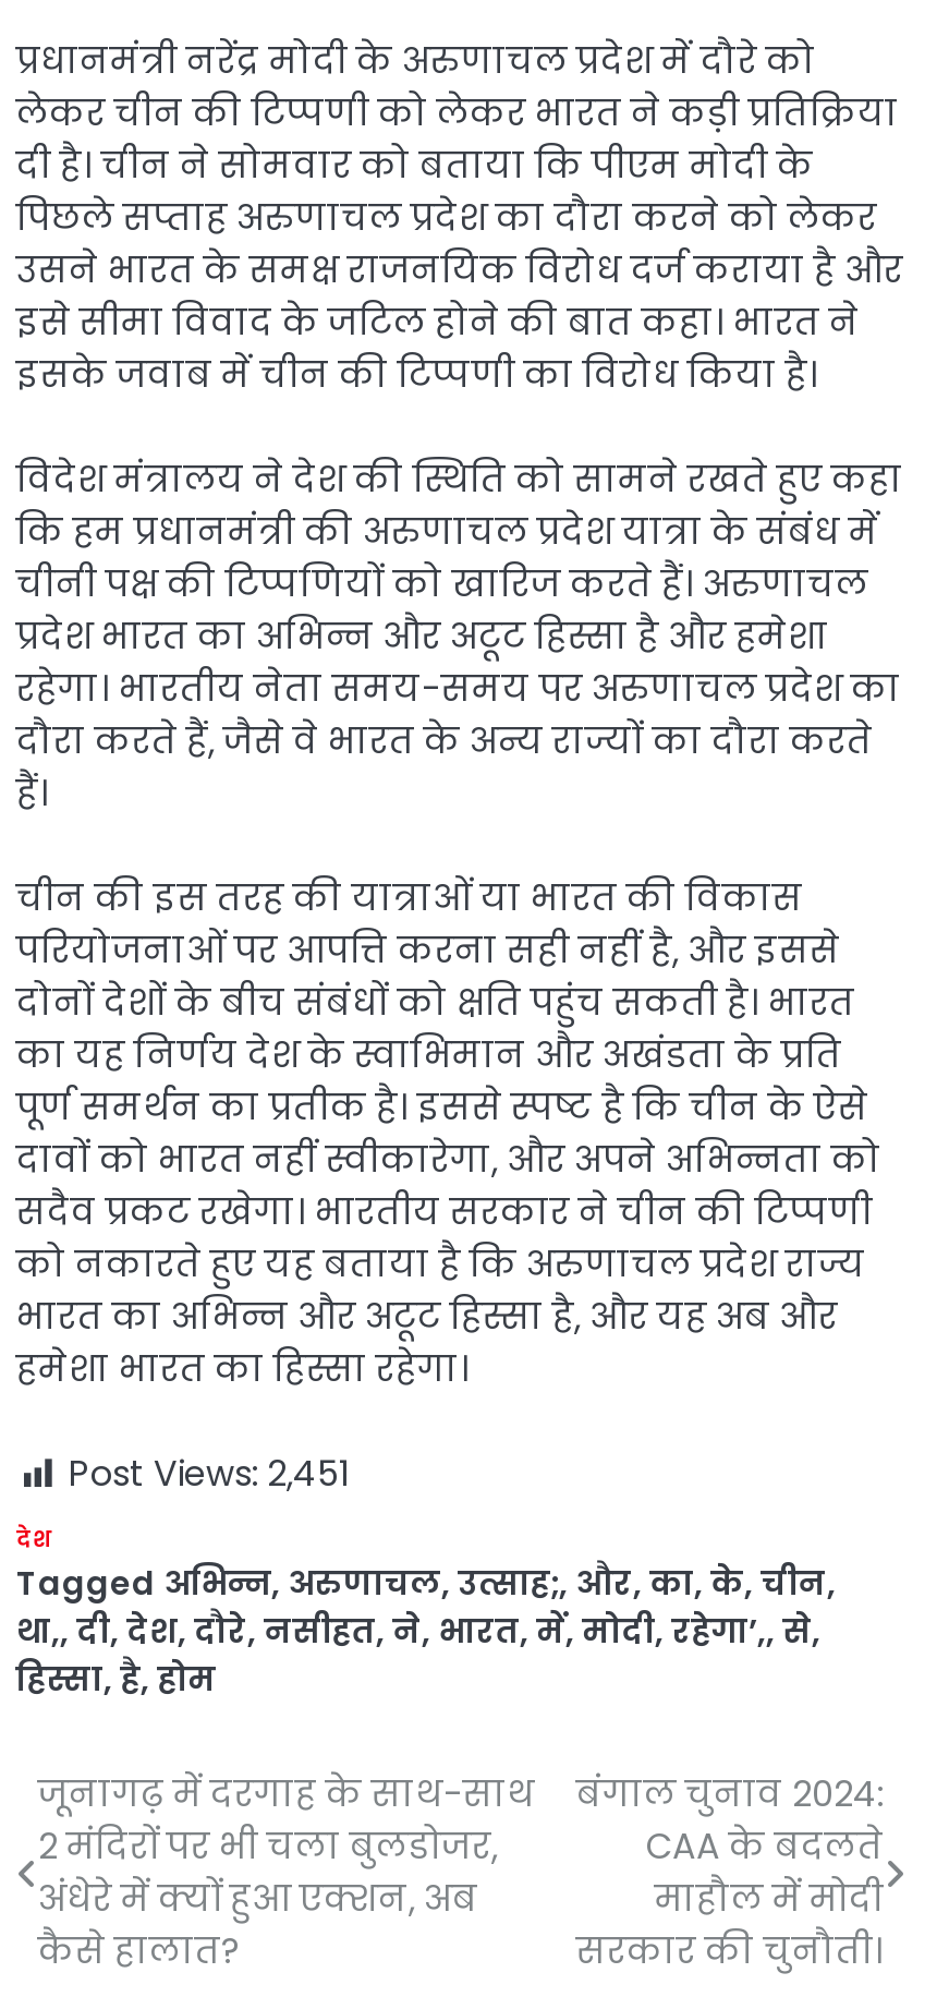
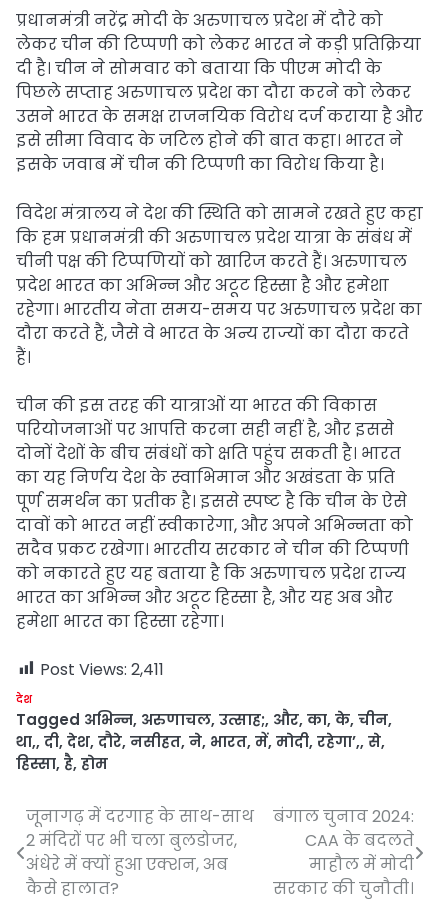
[69,1449,350,1499] Post Views: 2,451 -> [40,658,164,681] Post Views: 2,411

